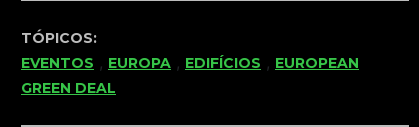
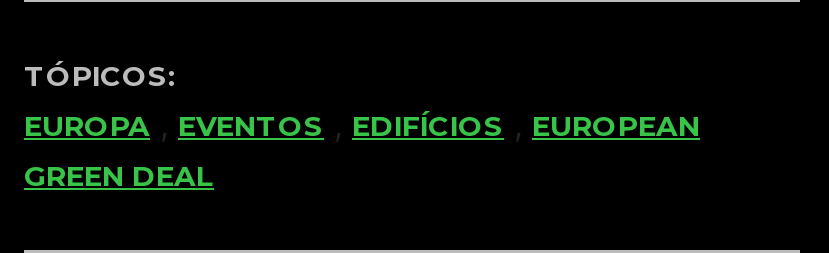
[21,52,359,72] EVENTOS, EUROPA, EDIFÍCIOS, EUROPEAN -> [24,105,700,145] EUROPA, EVENTOS, EDIFÍCIOS, EUROPEAN

